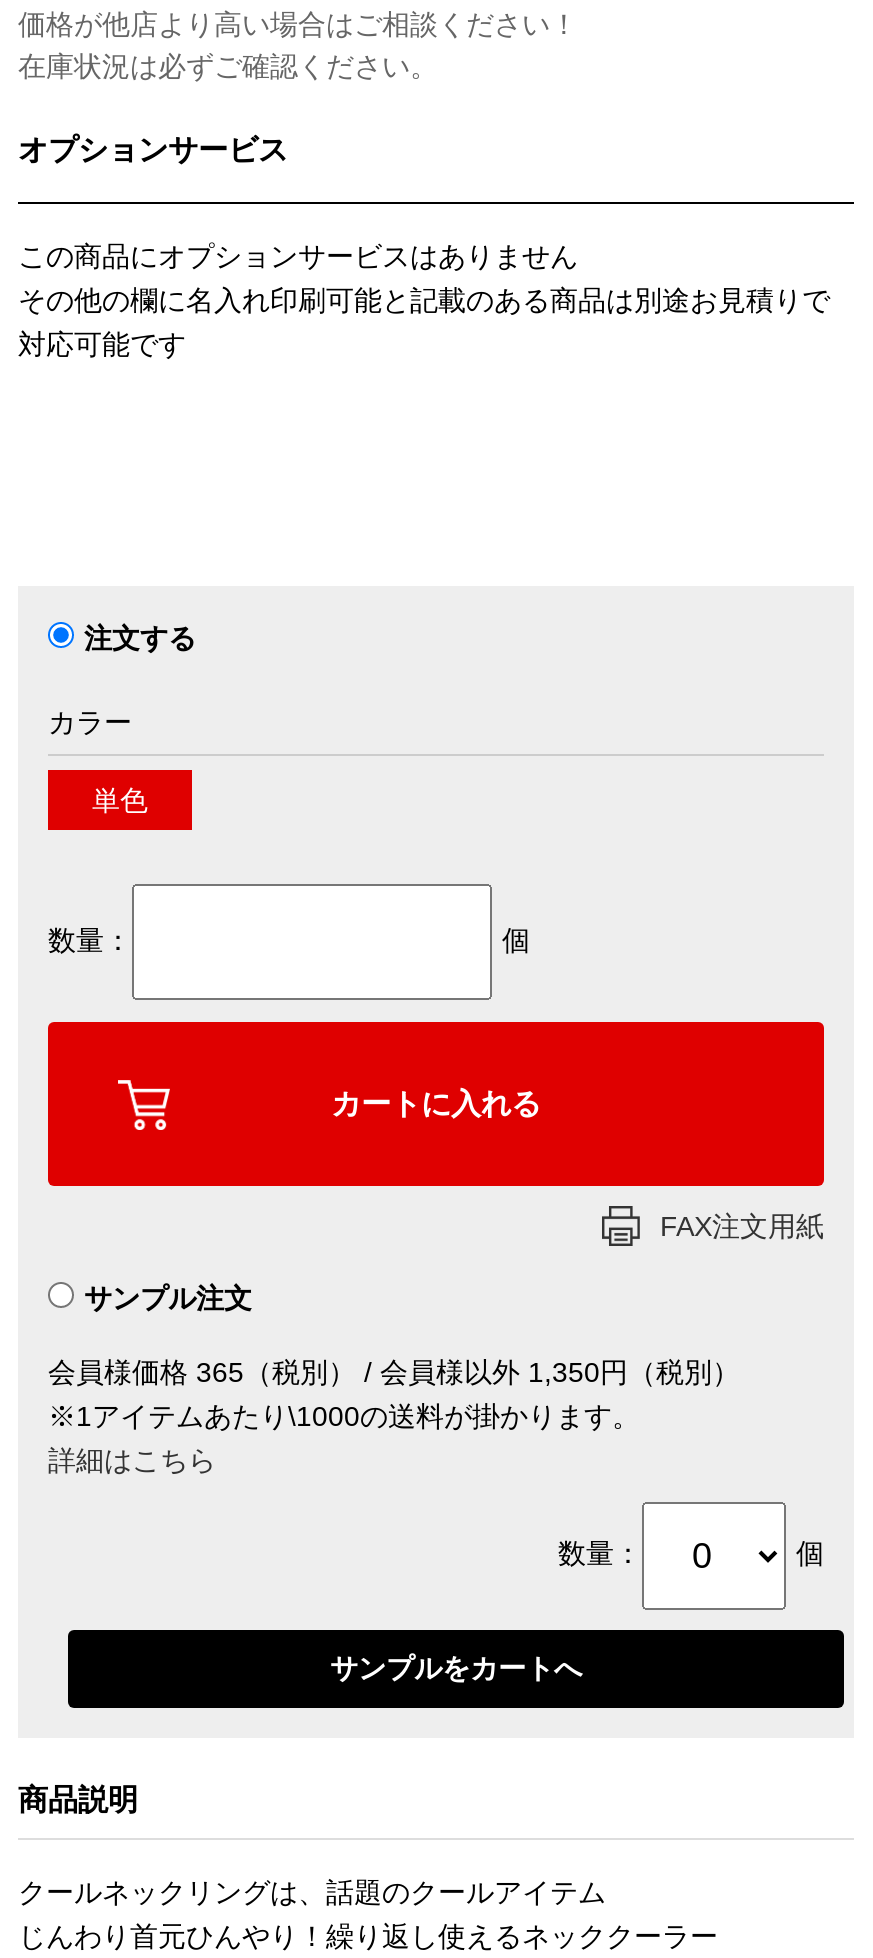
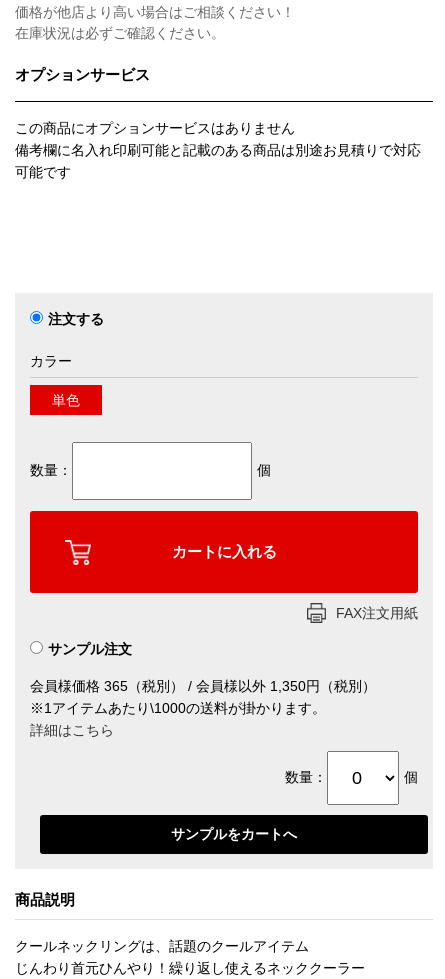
[18,284,830,360] その他の欄に名入れ印刷可能と記載のある商品は別途お見積りで | 対応可能です -> [15,142,421,180] 備考欄に名入れ印刷可能と記載のある商品は別途お見積りで対応 | 可能です

